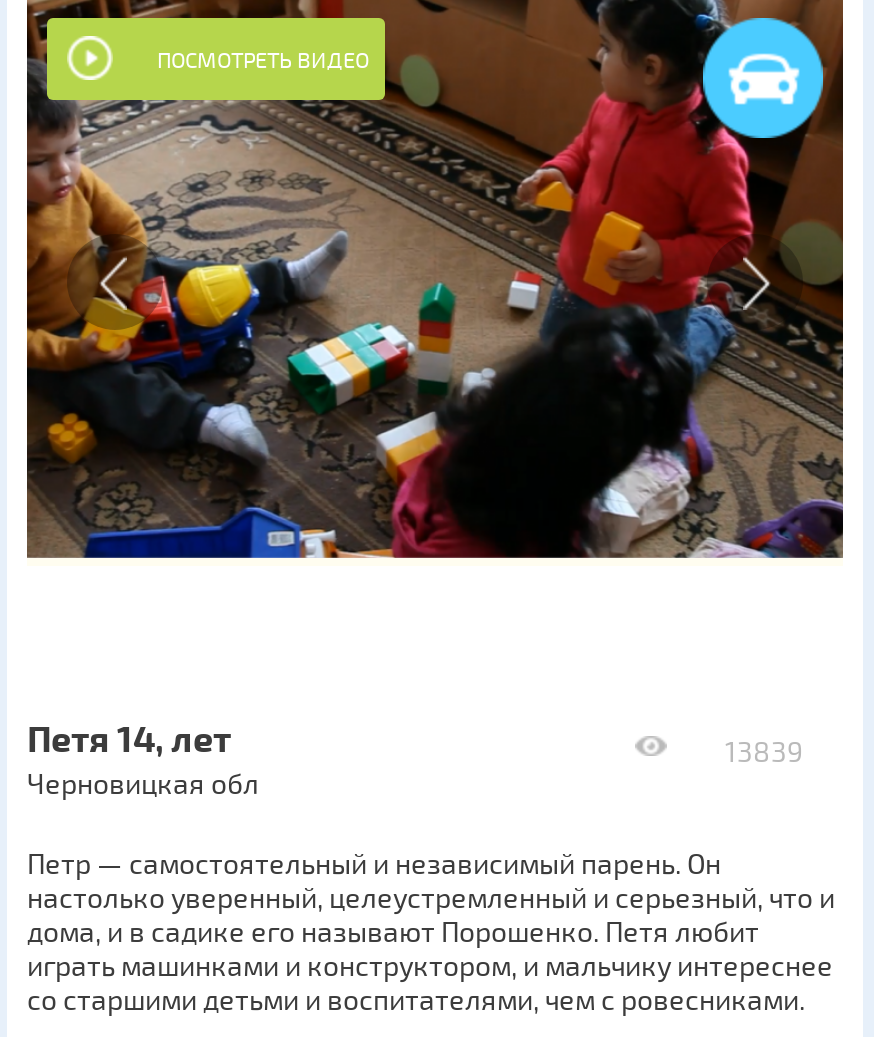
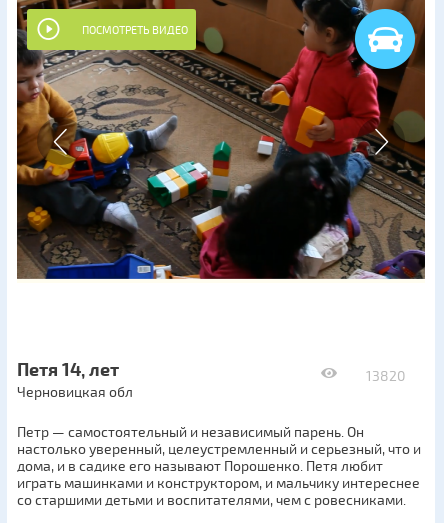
[725,736,803,770] 13839 -> [366,368,405,385] 13820

